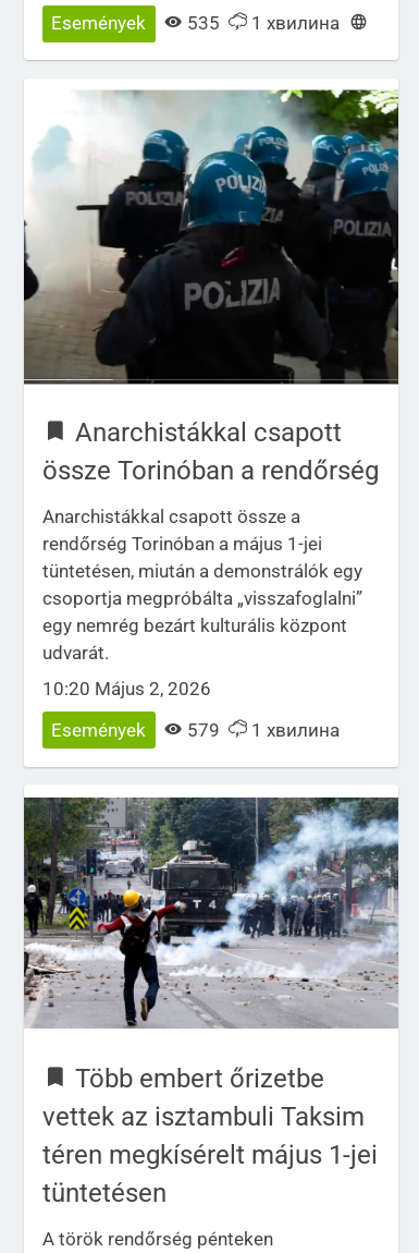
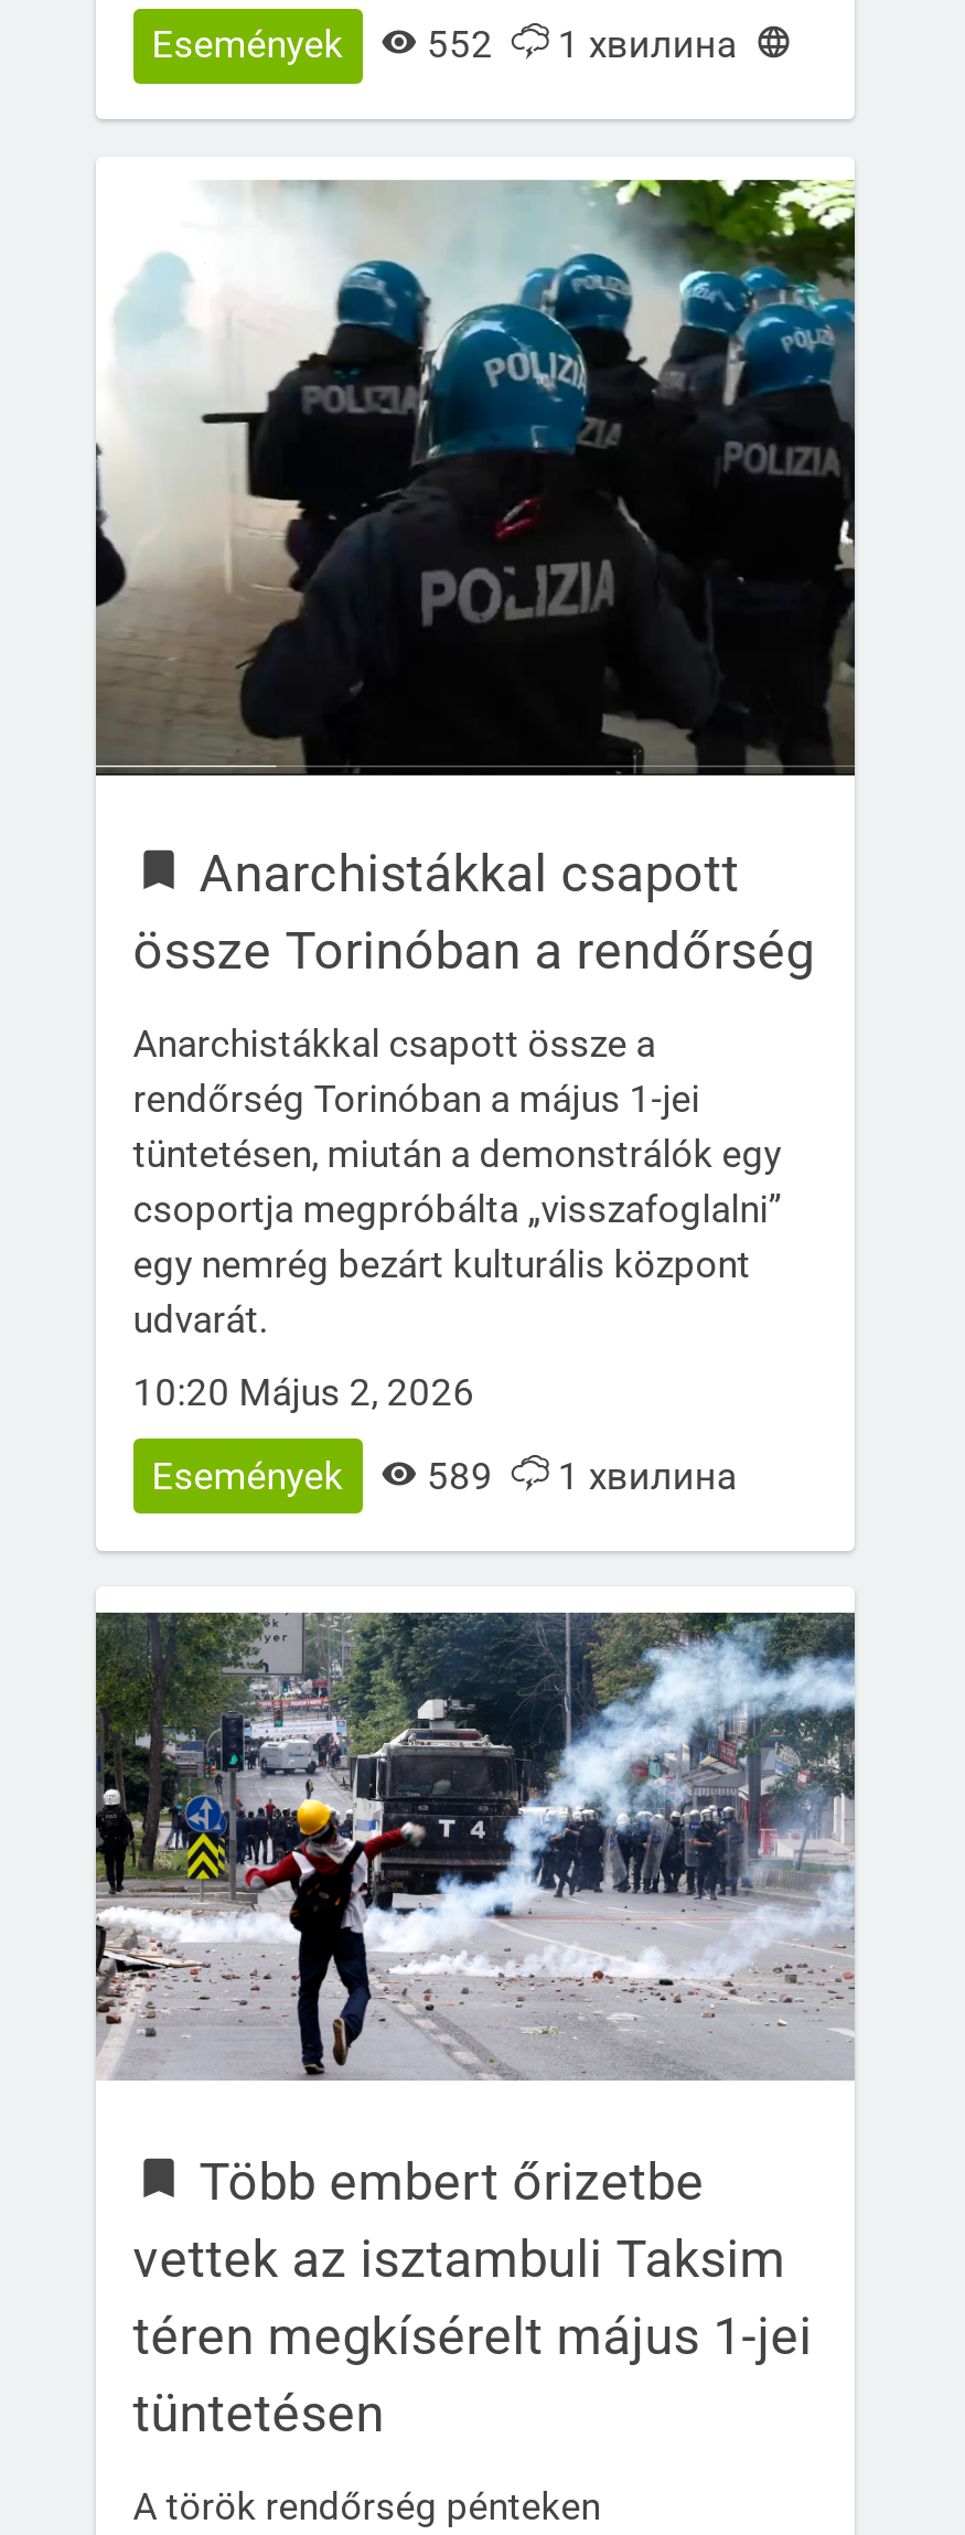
[183,12,220,34] 535 -> [418,23,493,67] 552
[183,719,220,741] 579 -> [418,1453,493,1497] 589

